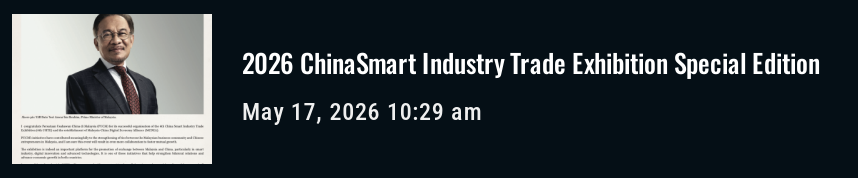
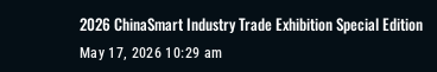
[10,12,214,166] [image] -> none

